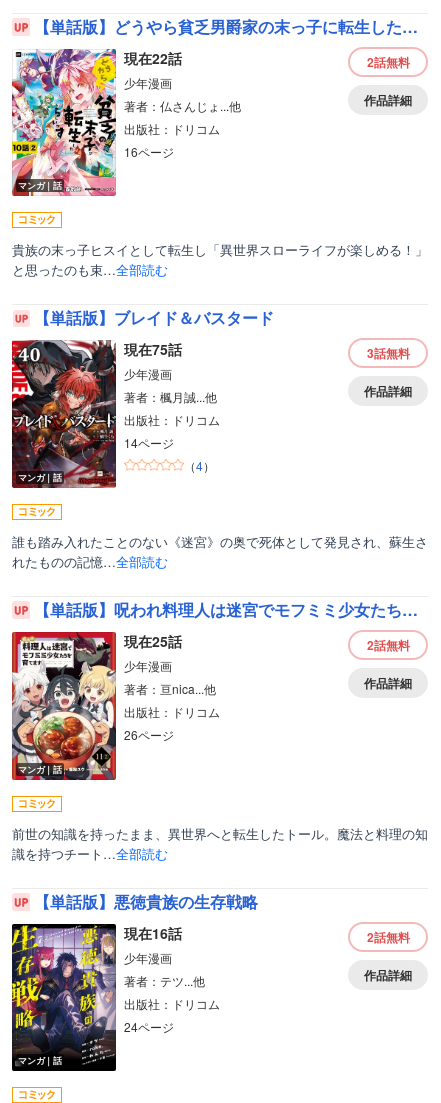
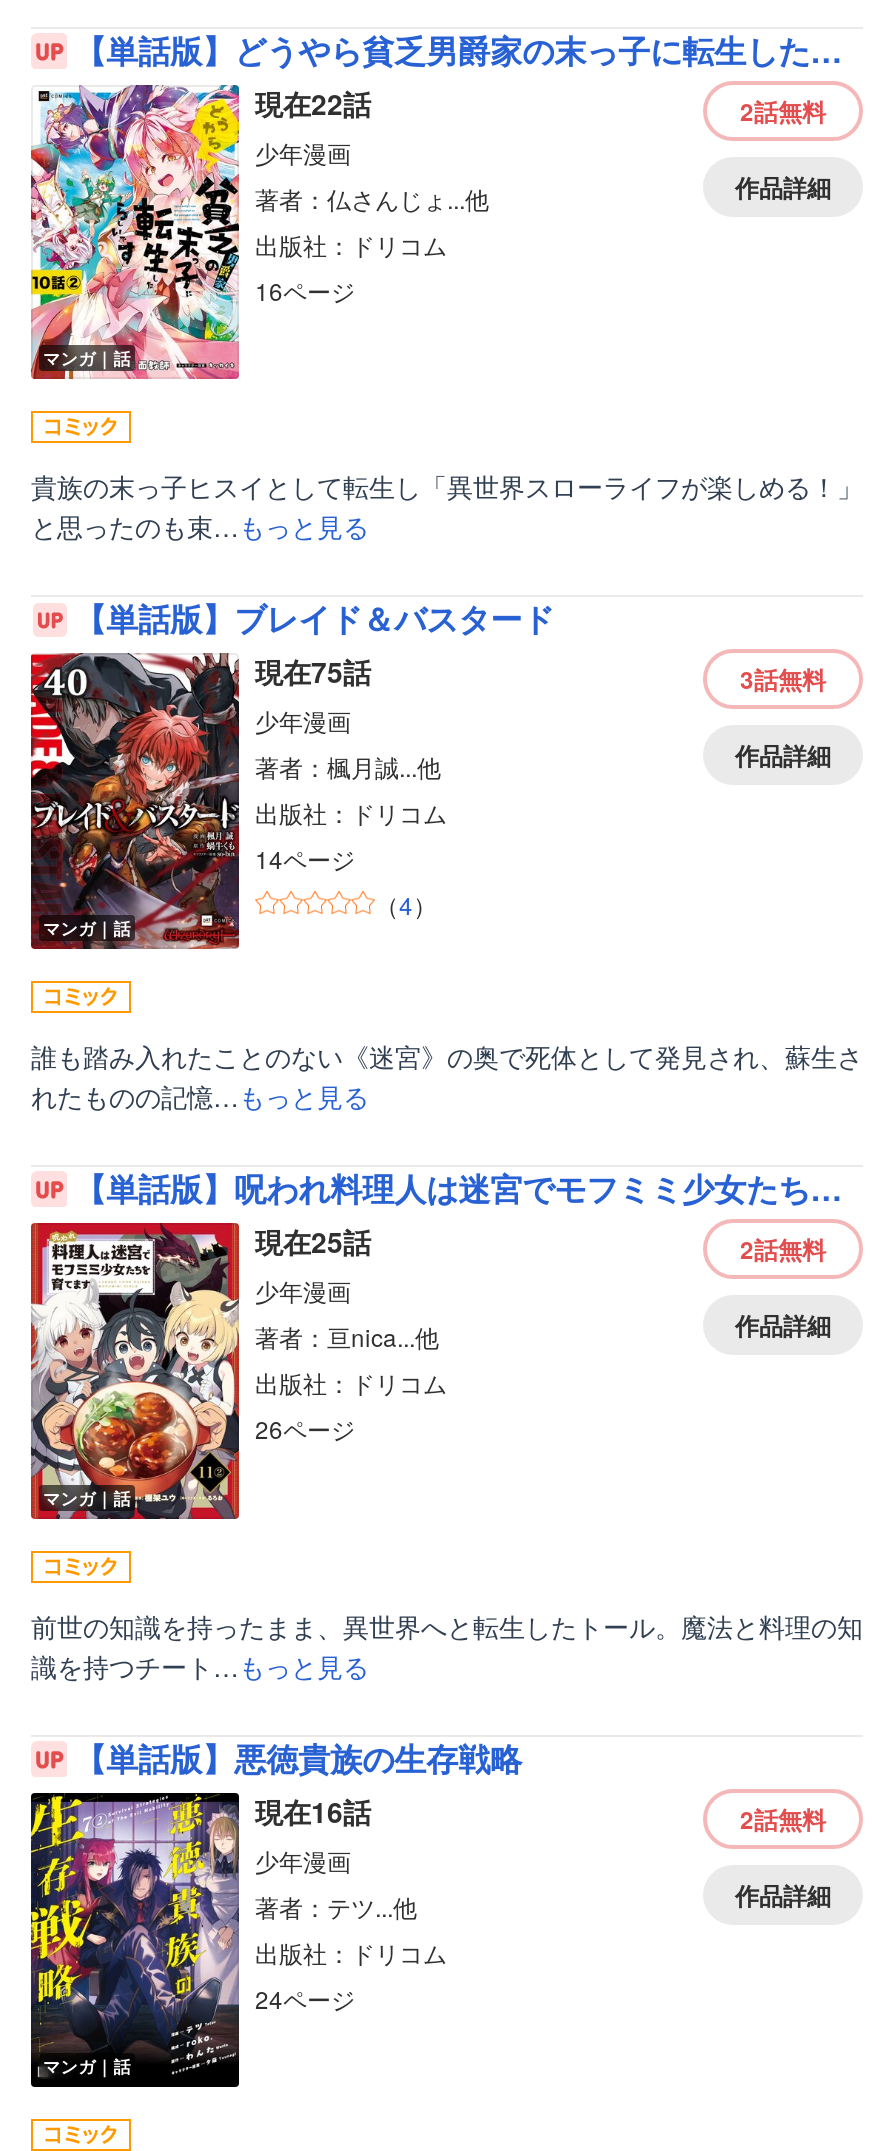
[12,260,168,279] と思ったのも束…全部読む -> [31,508,369,546] と思ったのも束…もっと見る
[12,552,168,571] れたものの記憶…全部読む -> [31,1077,369,1115] れたものの記憶…もっと見る
[12,844,168,863] 識を持つチート…全部読む -> [31,1646,369,1684] 識を持つチート…もっと見る

